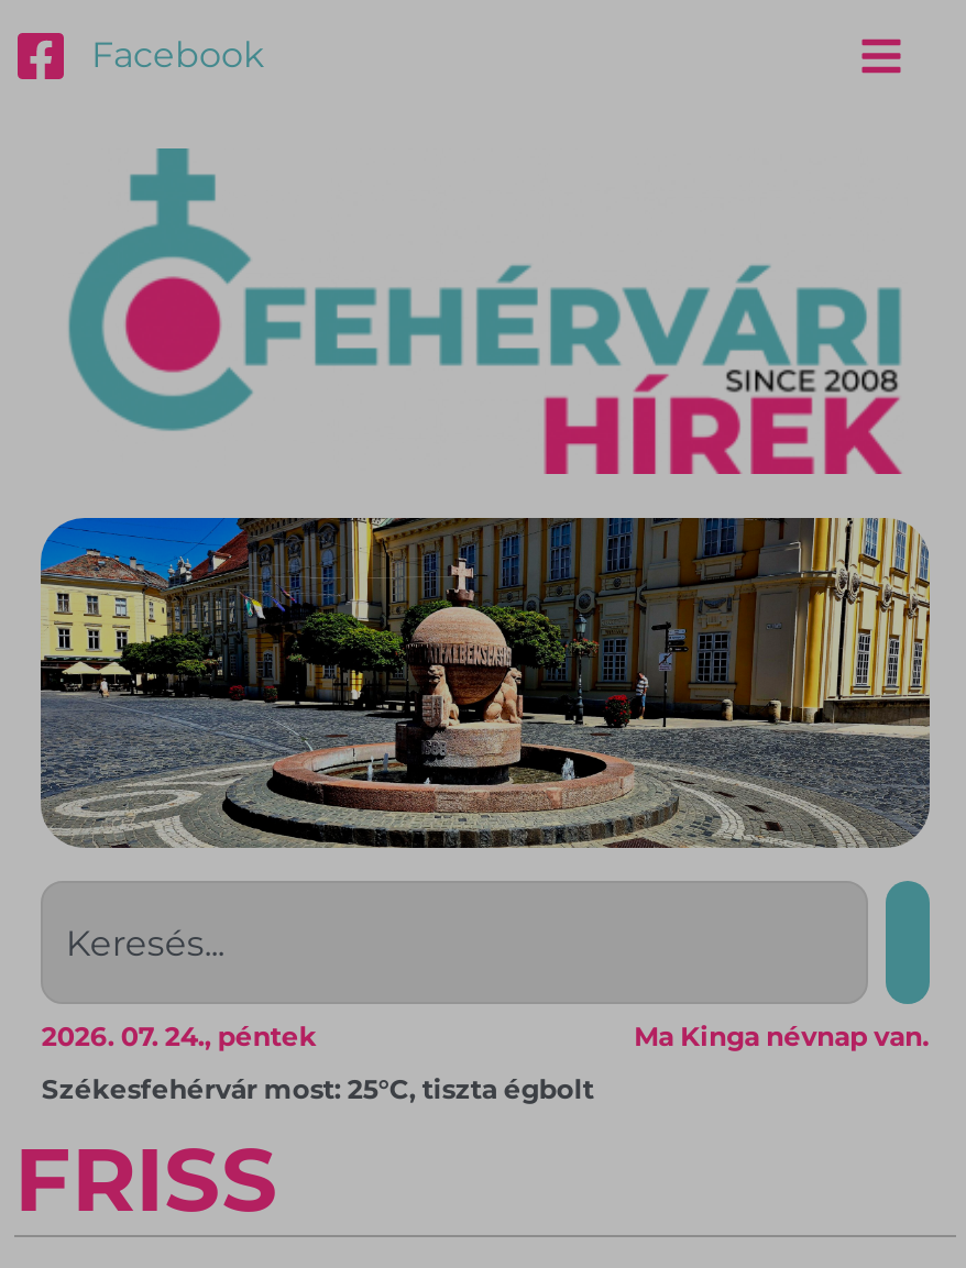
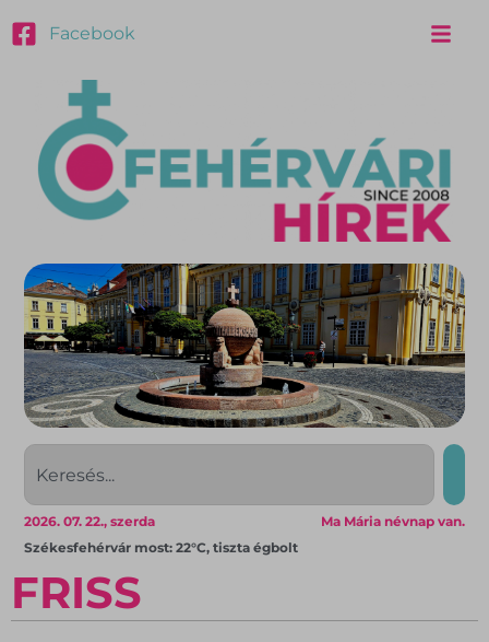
[42,1020,929,1053] Ma Kinga névnap van. | 2026. 07. 24., péntek -> [24,513,465,529] Ma Mária névnap van. | 2026. 07. 22., szerda
[42,1072,594,1105] Székesfehérvár most: 25°C, tiszta égbolt -> [24,539,298,556] Székesfehérvár most: 22°C, tiszta égbolt

